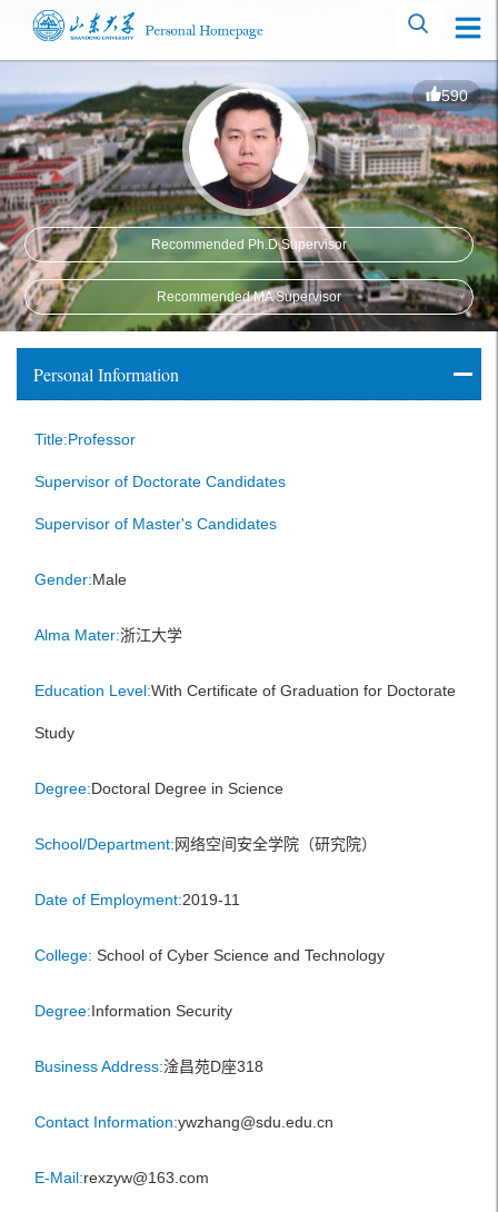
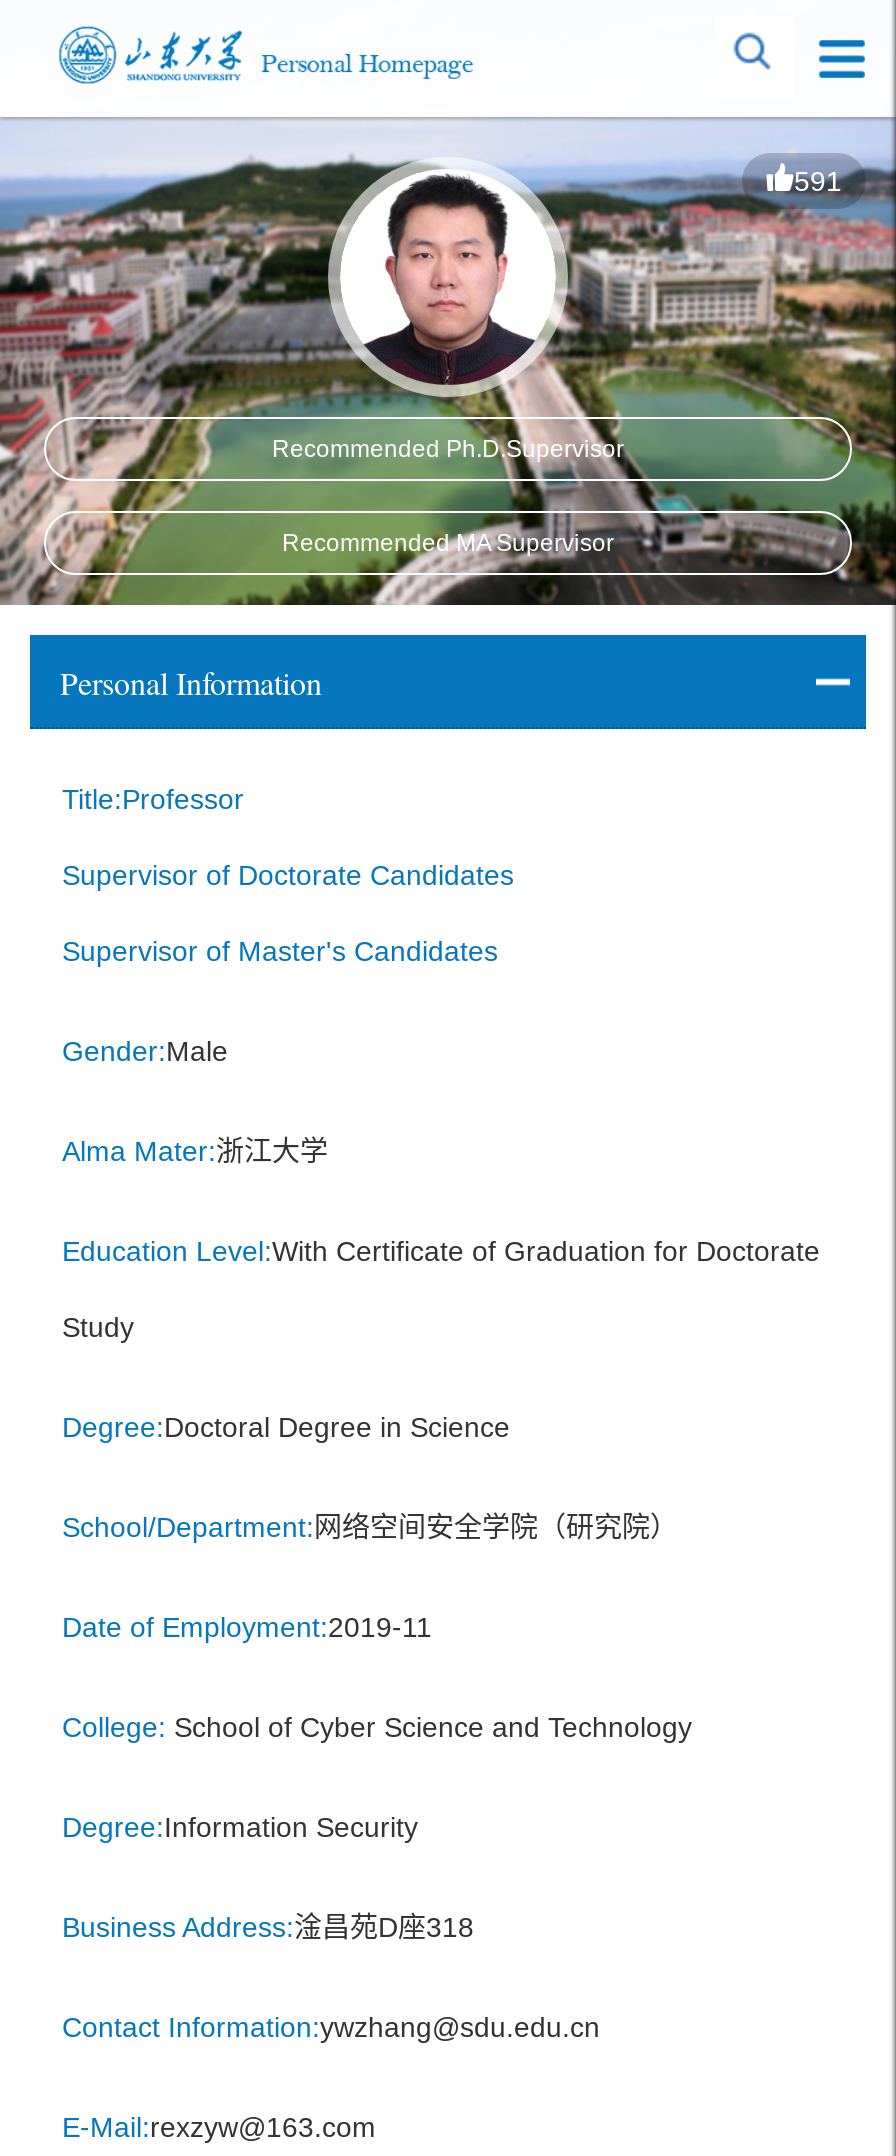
[441,87,468,105] 590 -> [794,165,842,197] 591

